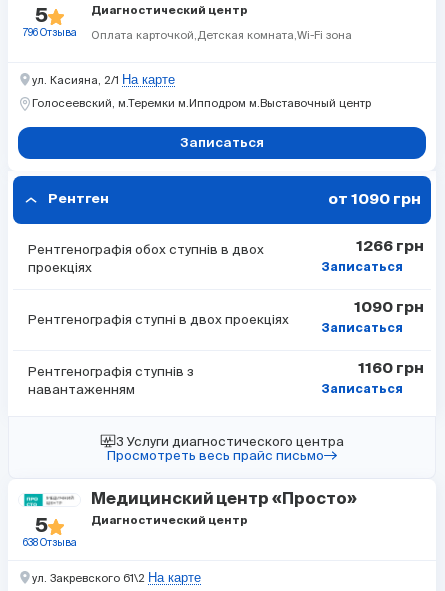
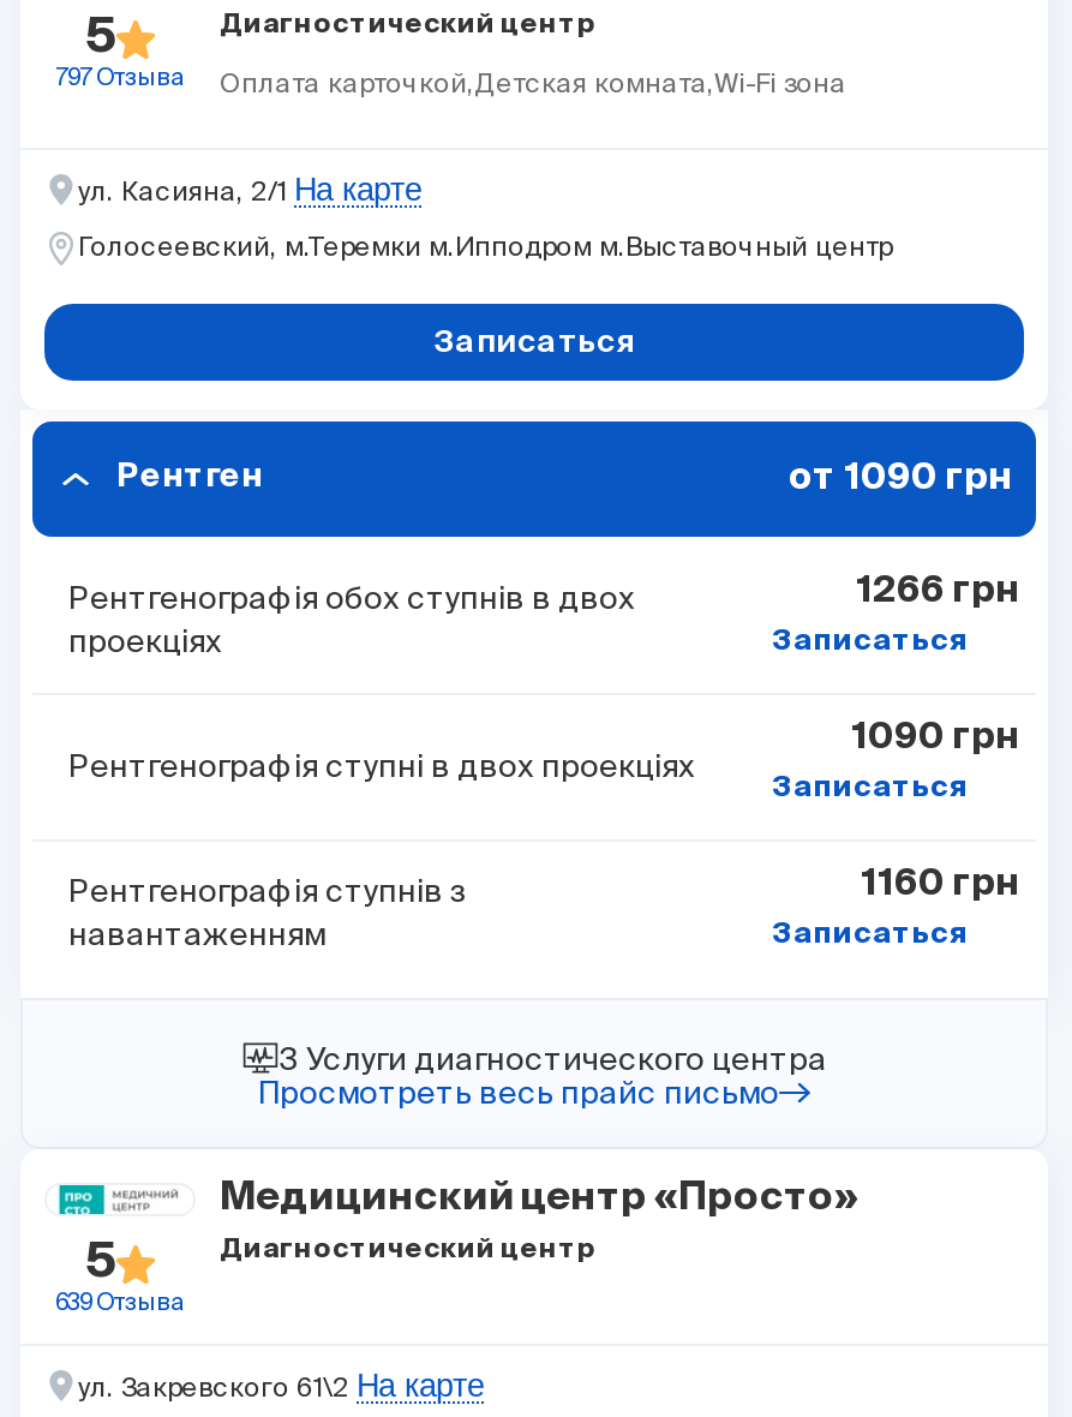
[22,27,352,41] 796 Отзыва Оплата карточкой Детская комната Wi-Fi зона -> [55,64,846,97] 797 Отзыва Оплата карточкой Детская комната Wi-Fi зона
[22,537,76,548] 638 Отзыва -> [55,1289,185,1315] 639 Отзыва

